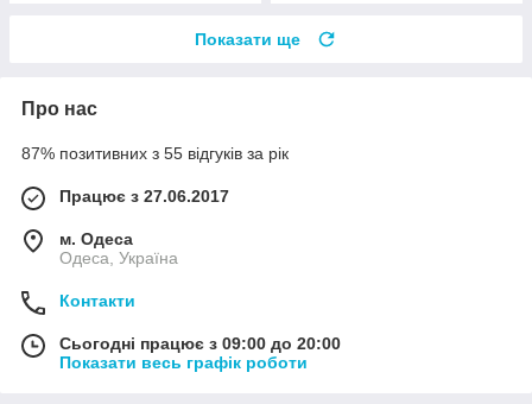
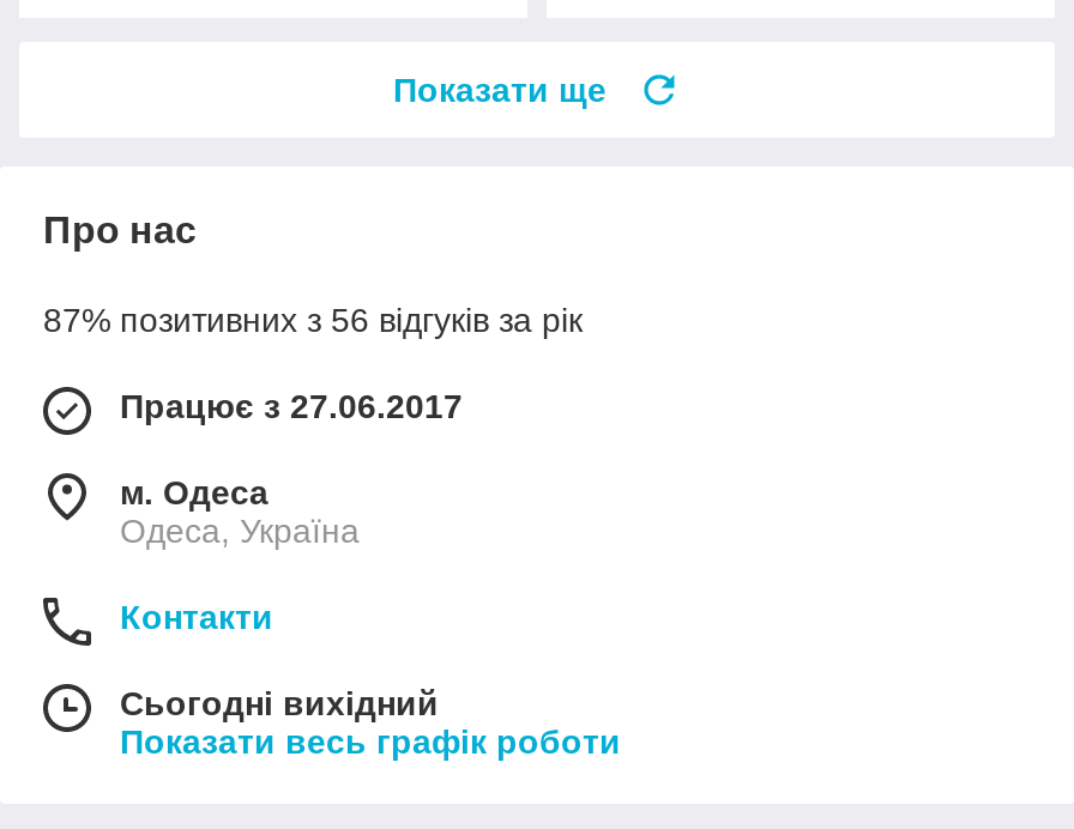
[21,144,289,163] 87% позитивних з 55 відгуків за рік -> [43,302,583,340] 87% позитивних з 56 відгуків за рік
[59,334,341,353] Сьогодні працює з 09:00 до 20:00 -> [120,685,439,724] Сьогодні вихідний

